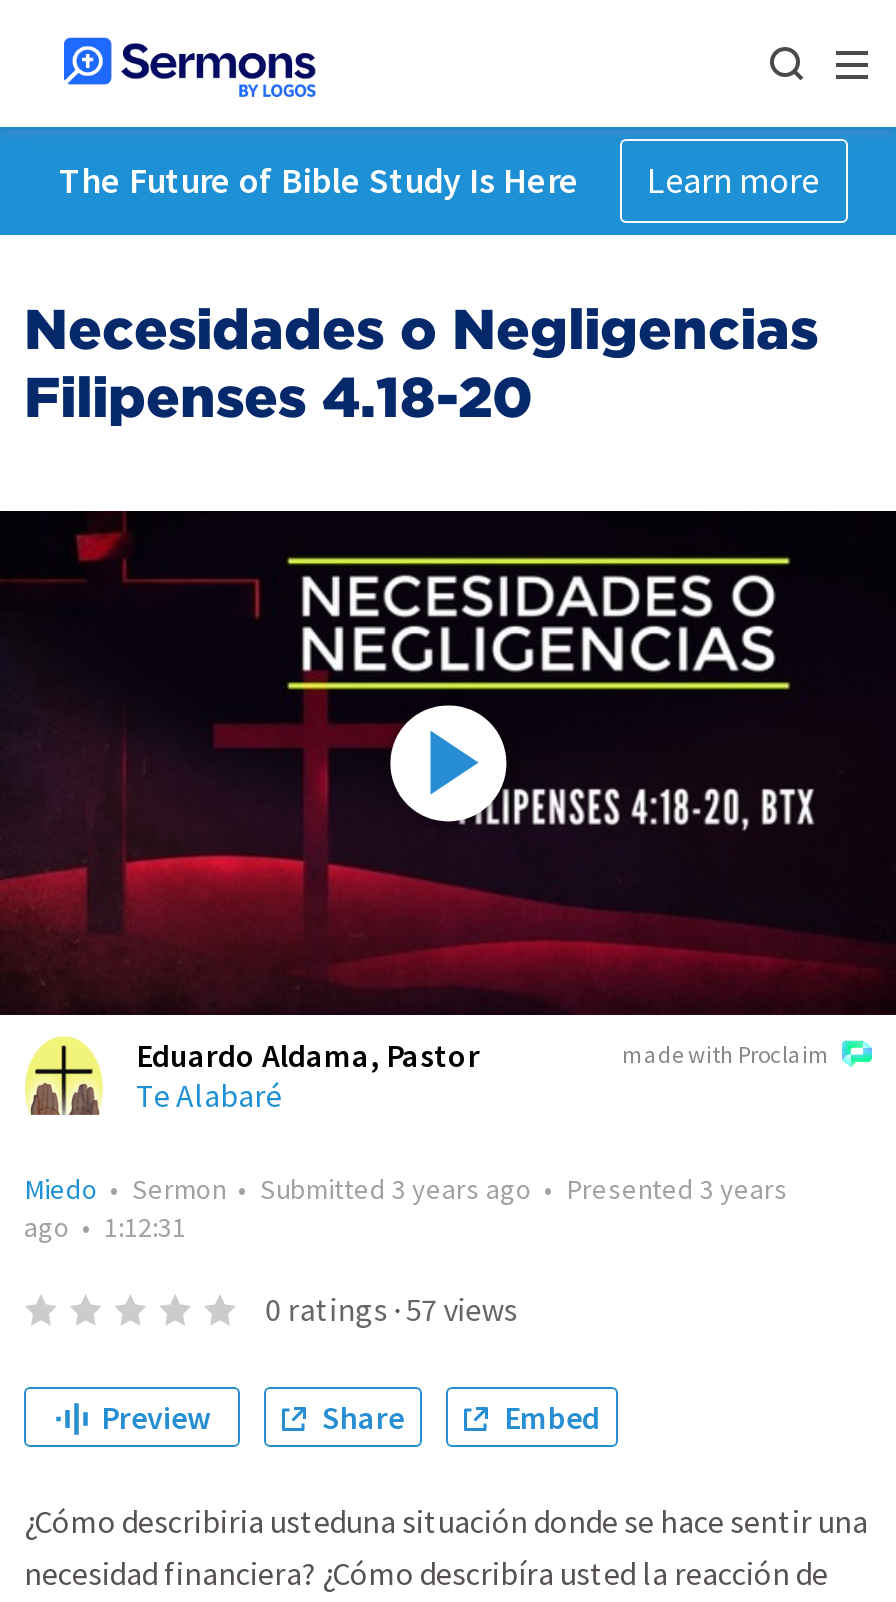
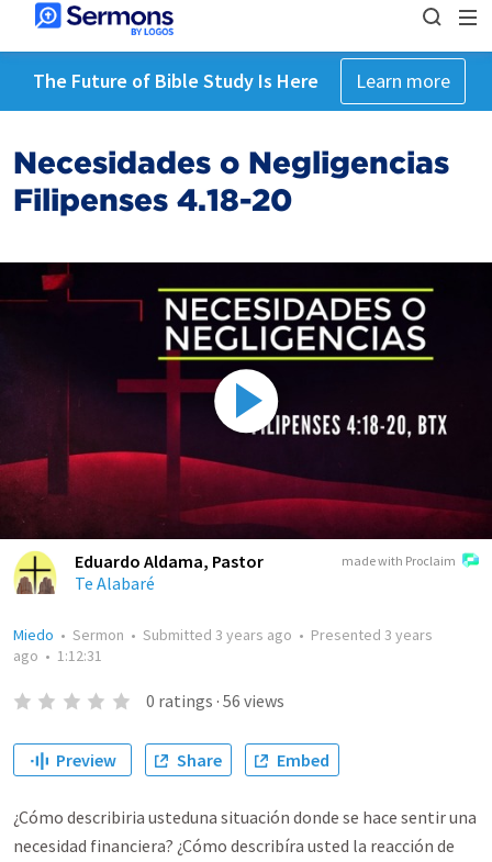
[265,1289,517,1329] 0 ratings · 57 views -> [146,690,284,712] 0 ratings · 56 views

